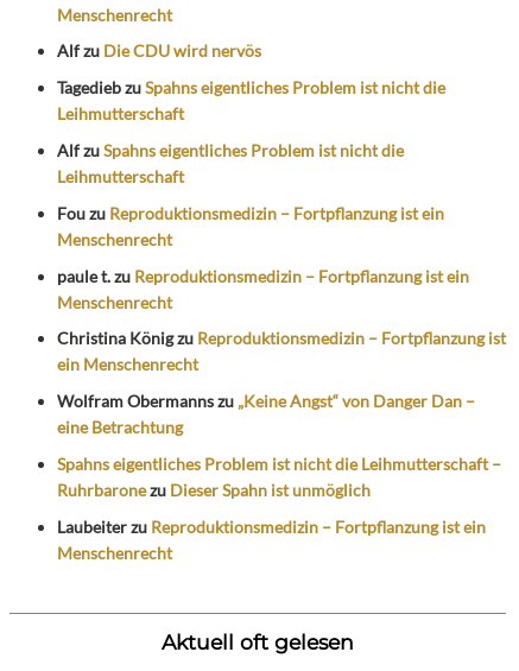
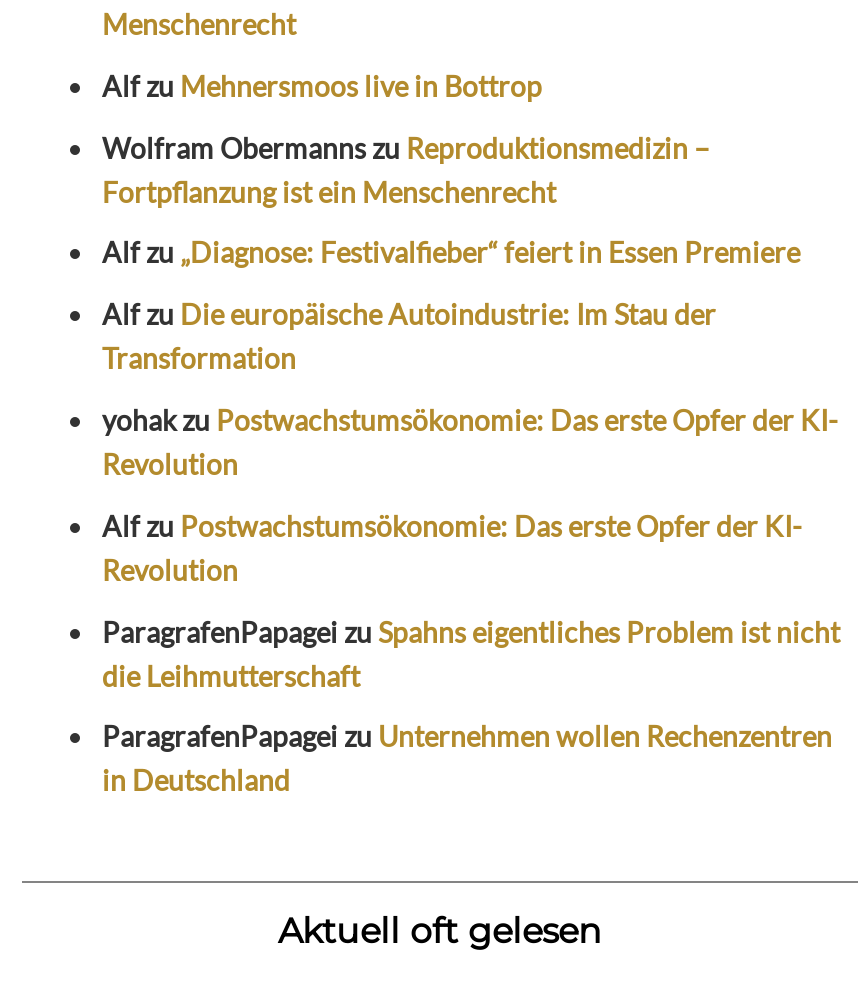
[57,41,506,563] Alf zu Die CDU wird nervös | Tagedieb zu Spahns eigentliches Problem ist nicht die | Leihmutterschaft | Alf zu Spahns eigentliches Problem ist nicht die | Leihmutterschaft | Fou zu Reproduktionsmedizin – Fortpflanzung ist ein | Menschenrecht | paule t. zu Reproduktionsmedizin – Fortpflanzung ist ein | Menschenrecht | Christina Königzu Reproduktionsmedizin – Fortpflanzung ist | ein Menschenrecht | Wolfram Obermanns zu „Keine Angst“ von Danger Dan – | eine Betrachtung | Spahns eigentliches Problem ist nicht die Leihmutterschaft – | Ruhrbarone zu Dieser Spahn ist unmöglich | Laubeiter zu Reproduktionsmedizin – Fortpflanzung ist ein | Menschenrecht -> [102,69,840,798] Alf zu Mehnersmoos live in Bottrop | Wolfram Obermanns zu Reproduktionsmedizin – | Fortpflanzung ist ein Menschenrecht | Alf zu „Diagnose: Festivalfieber“ feiert in Essen Premiere | Alf zu Die europäische Autoindustrie: Im Stau der | Transformation | yohak zu Postwachstumsökonomie: Das erste Opfer der KI- | Revolution | Alf zu Postwachstumsökonomie: Das erste Opfer der KI- | Revolution | ParagrafenPapagei zu Spahns eigentliches Problem ist nicht | die Leihmutterschaft | ParagrafenPapagei zu Unternehmen wollen Rechenzentren | in Deutschland

